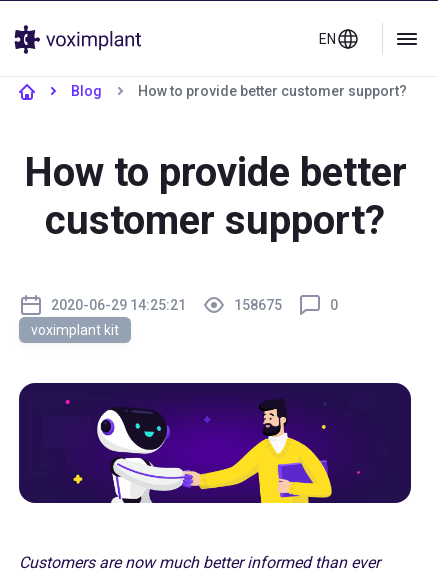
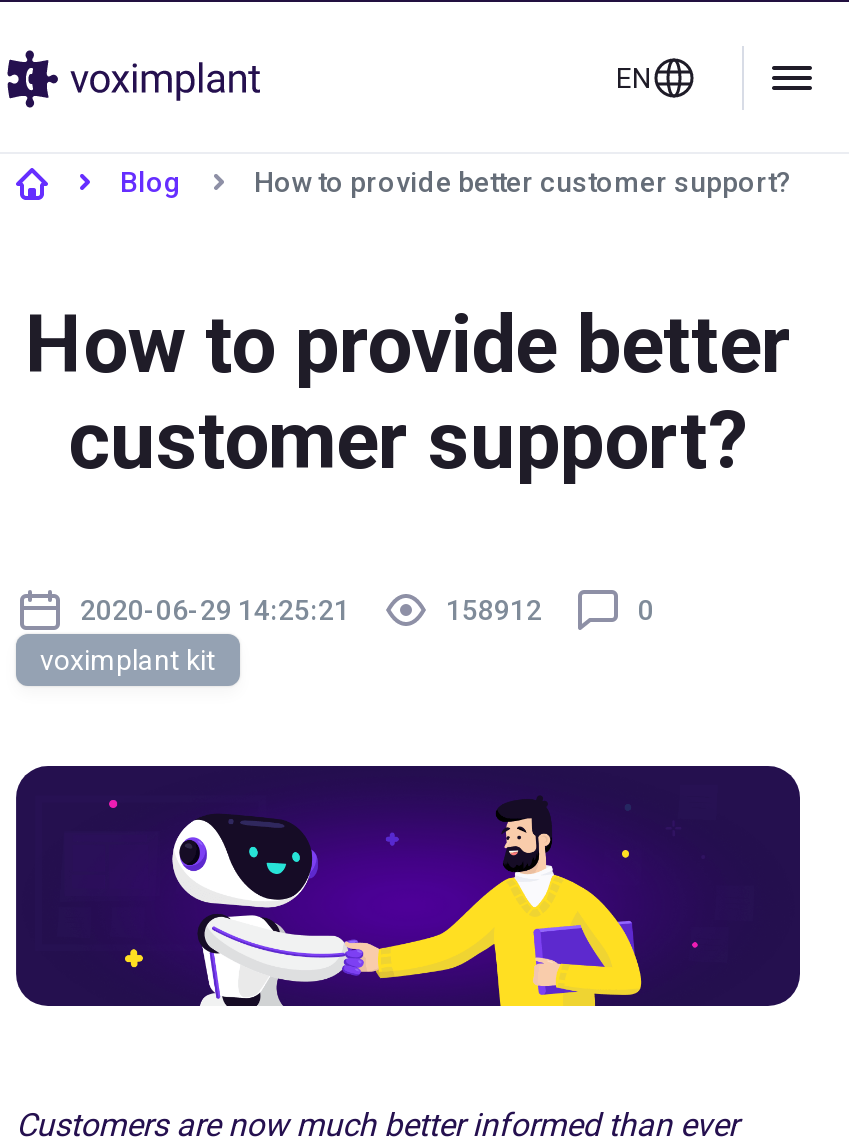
[234,296,282,312] 158675 -> [446,593,542,625] 158912

